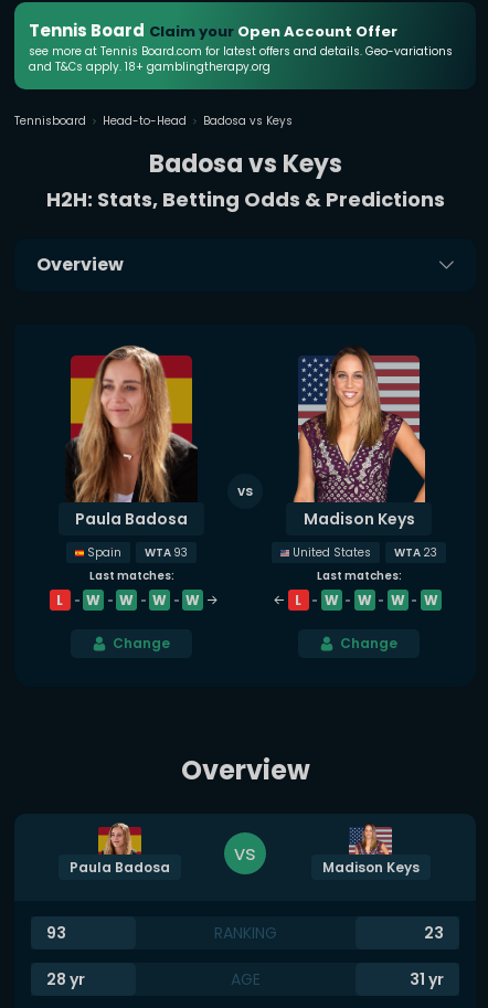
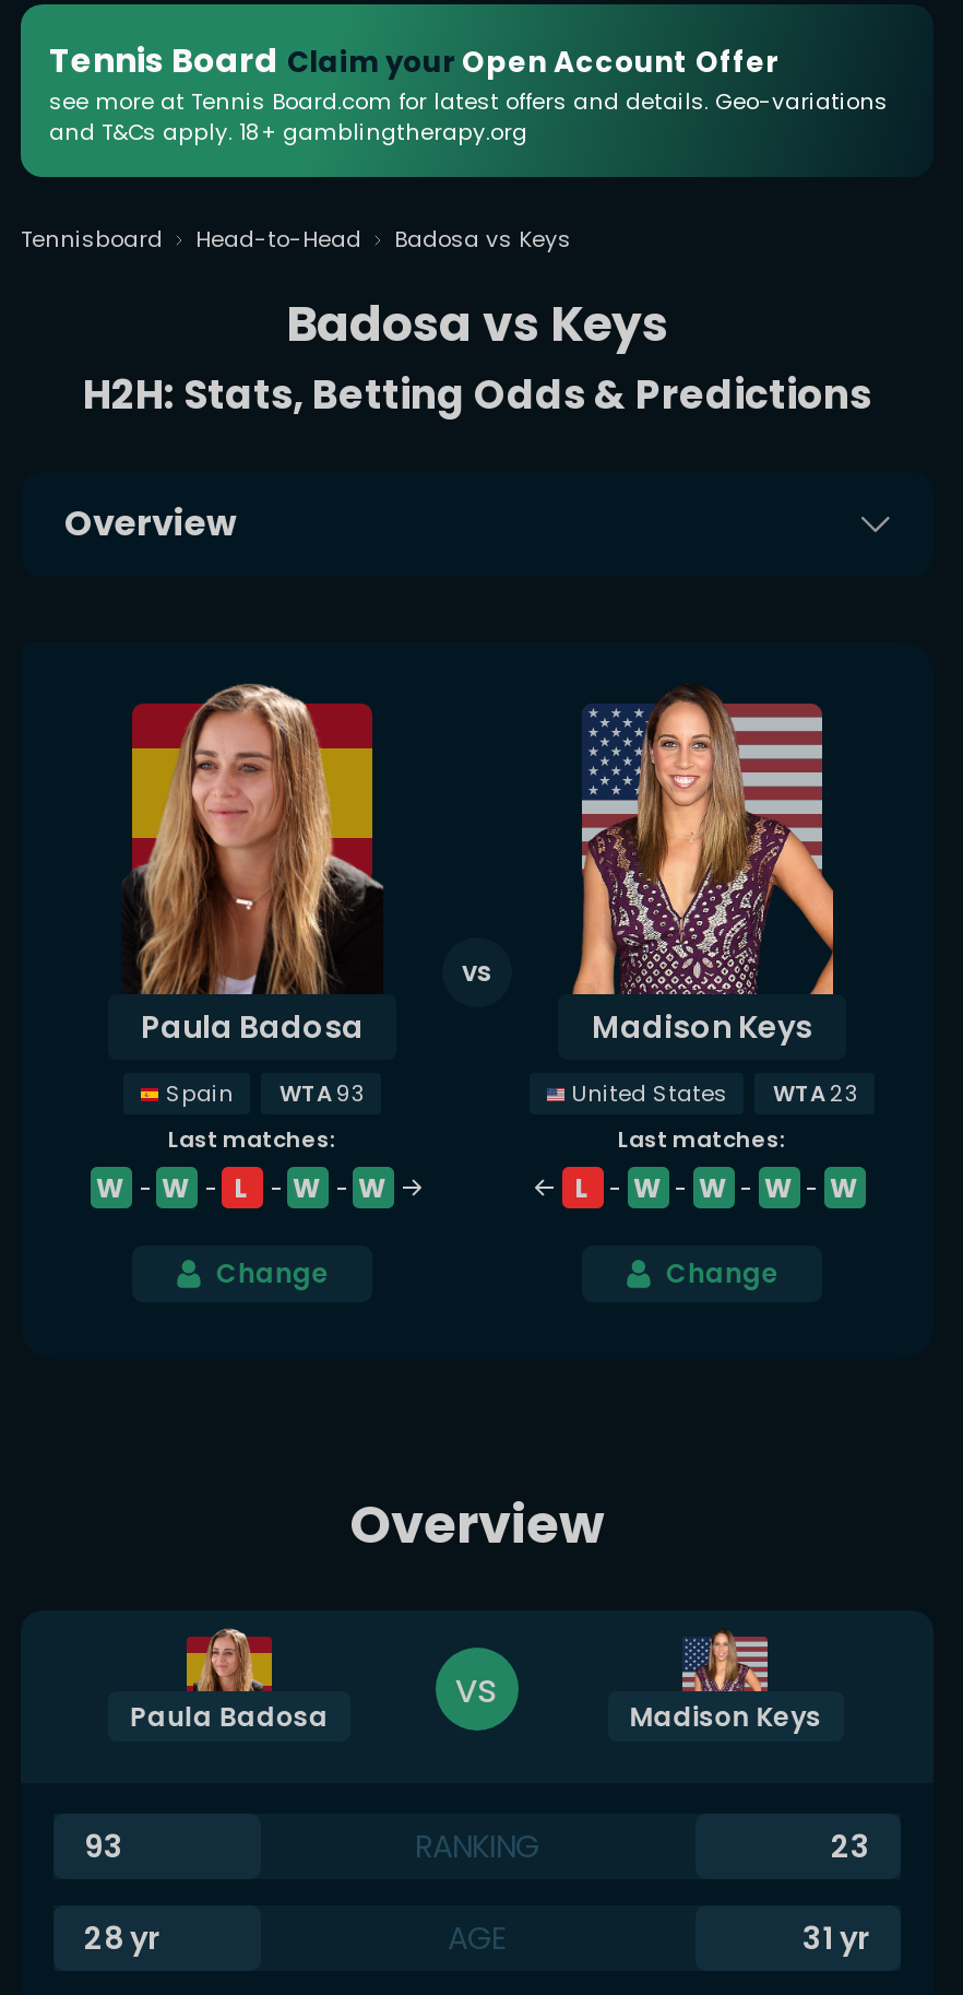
[56,590,63,609] L -> none
none -> [235,1168,248,1205] L

